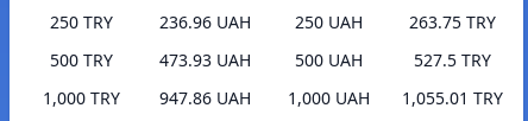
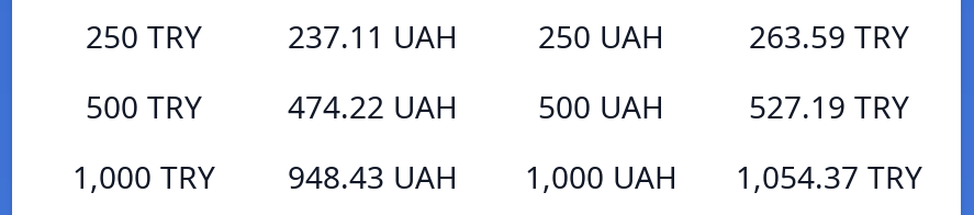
[159,11,362,33] 236.96 UAH 250 UAH -> [288,16,663,57] 237.11 UAH 250 UAH
[408,11,495,33] 263.75 TRY -> [749,16,909,57] 263.59 TRY
[159,49,362,71] 473.93 UAH 500 UAH -> [288,86,663,128] 474.22 UAH 500 UAH
[413,49,491,71] 527.5 TRY -> [749,86,909,128] 527.19 TRY
[159,87,250,109] 947.86 UAH -> [288,156,457,198] 948.43 UAH
[401,87,502,109] 1,055.01 TRY -> [736,156,922,198] 1,054.37 TRY

